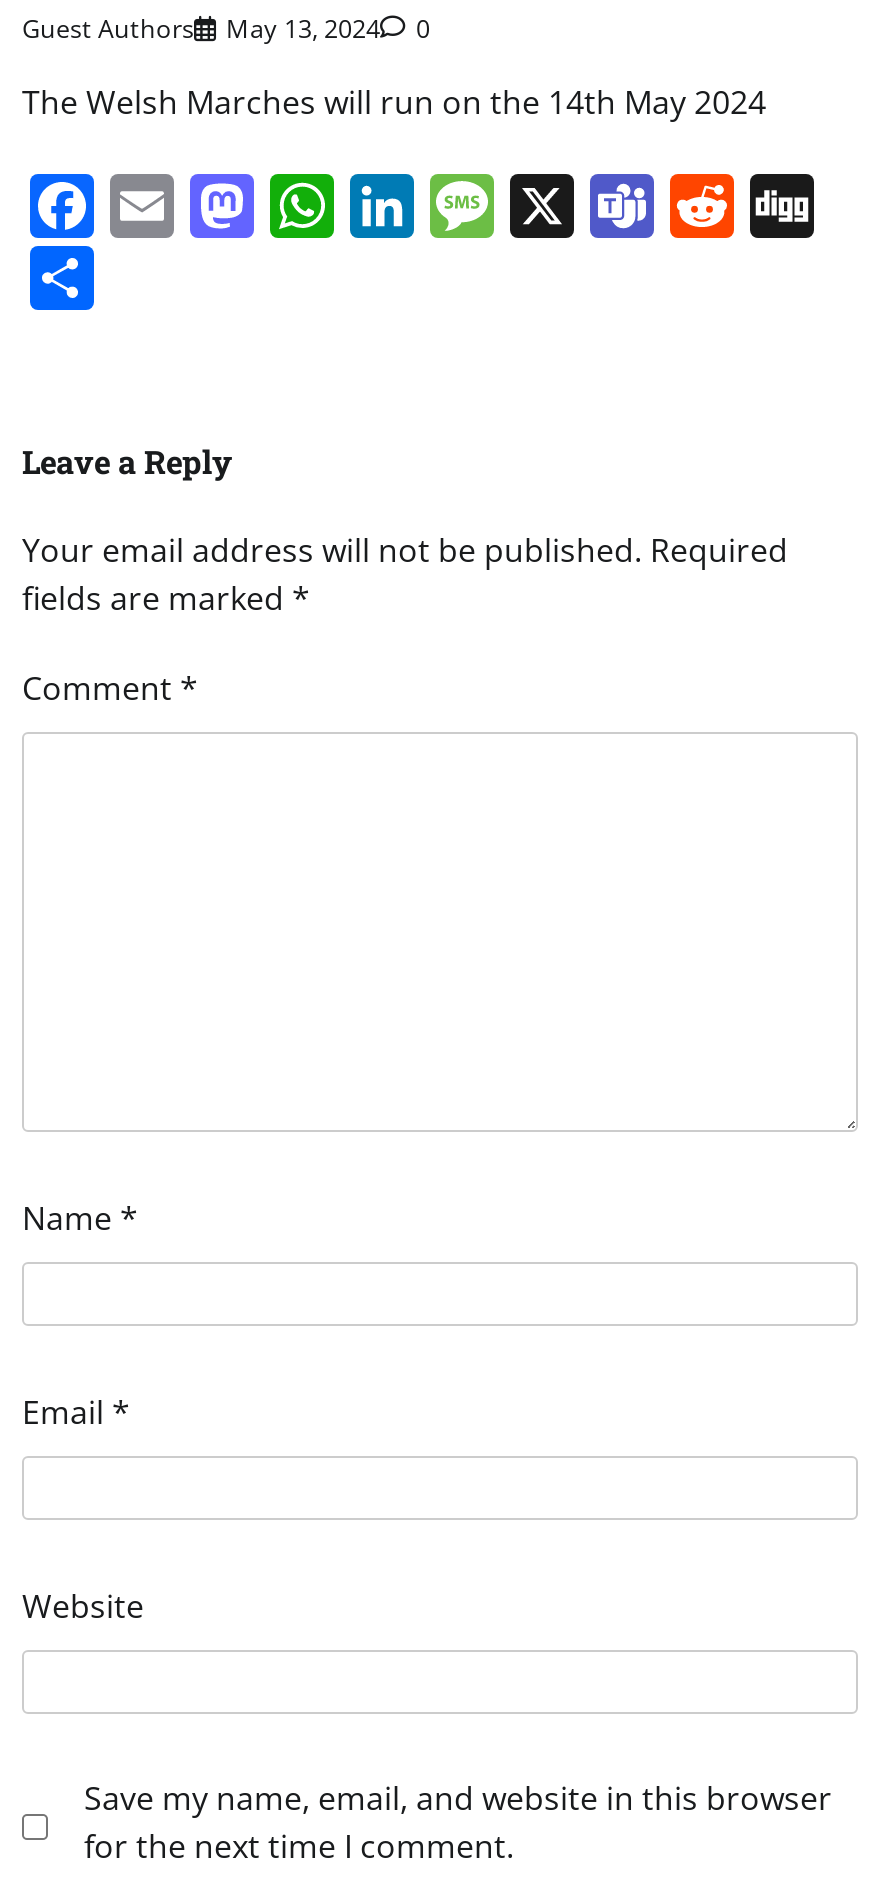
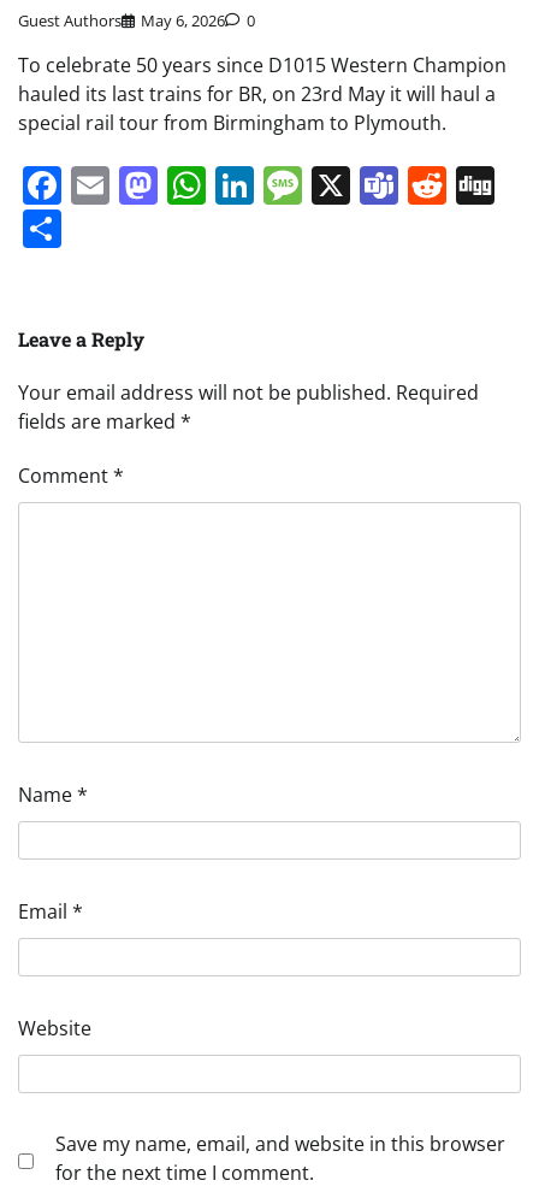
[22,10,430,46] Guest Authors May 13, 2024 0 -> [18,10,255,31] Guest Authors May 6, 2026 0
[22,80,766,124] The Welsh Marches will run on the 14th May 2024 -> [18,52,507,136] To celebrate 50 years since D1015 Western Champion | hauled its last trains for BR, on 23rd May it will haul a | special rail tour from Birmingham to Plymouth.

